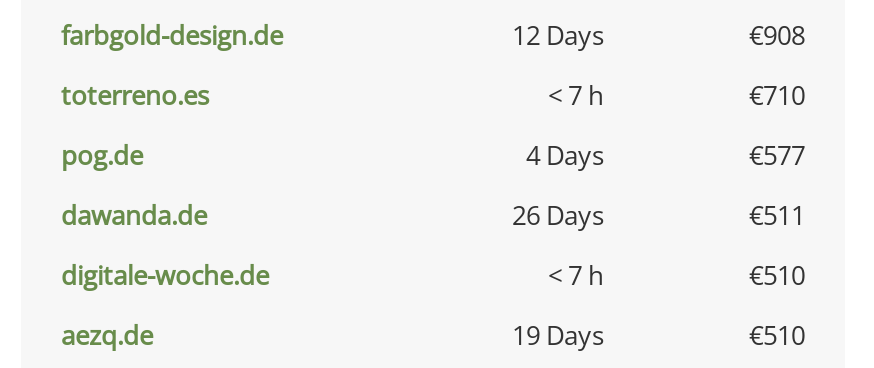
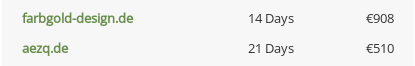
[512,17,604,53] 12 Days -> [247,9,293,27] 14 Days
[61,77,805,293] toterreno.es | < 7 h | €710 | pog.de | 4 Days | €577 | dawanda.de | 26 Days | €511 | digitale-woche.de | < 7 h | €510 -> none
[512,317,604,353] 19 Days -> [247,39,293,57] 21 Days

